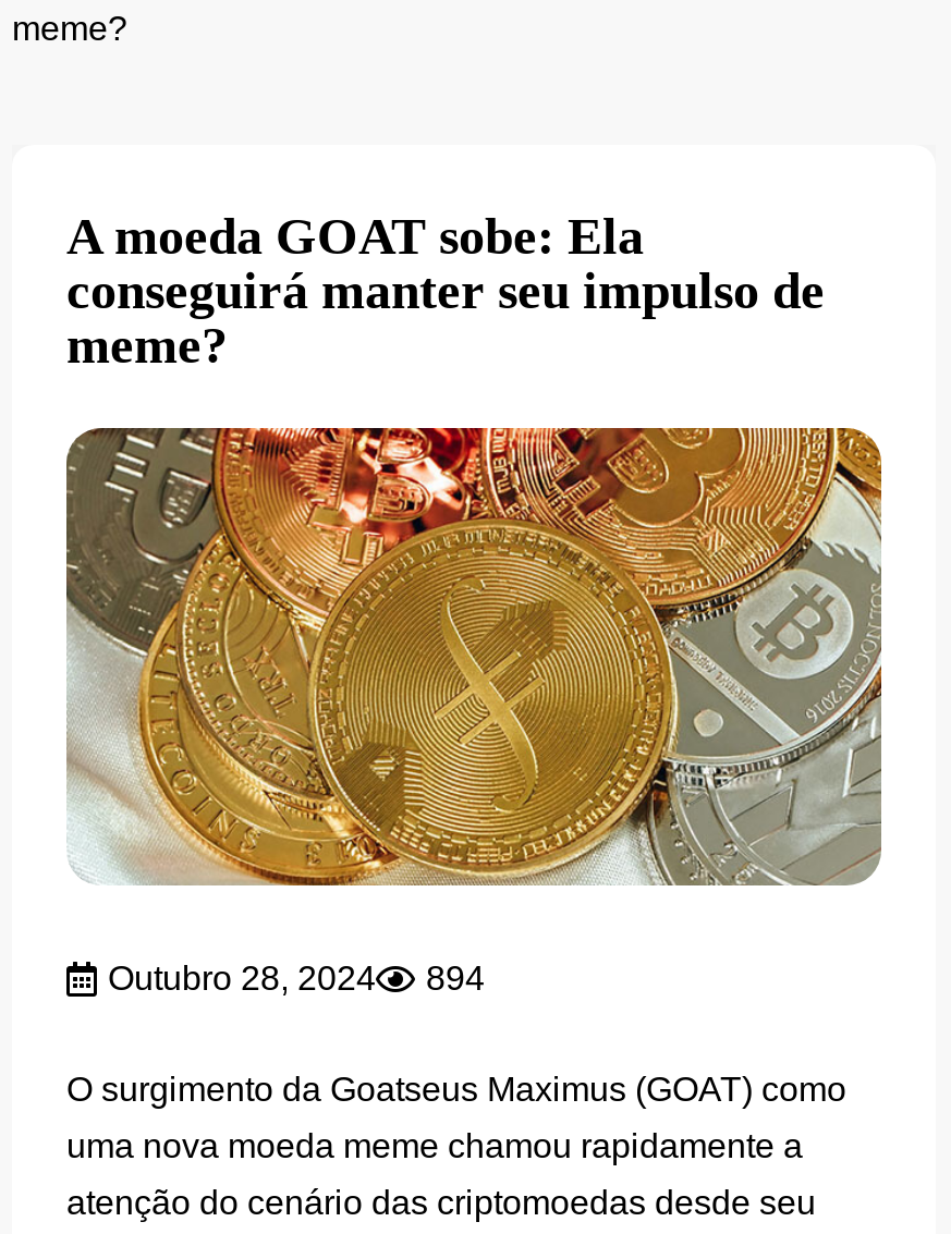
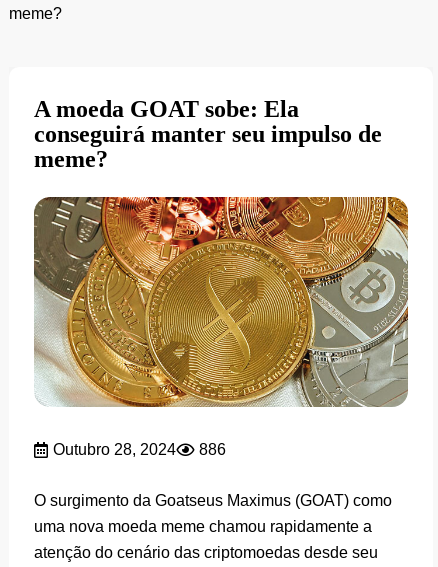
[108,960,485,997] Outubro 28, 2024 894 -> [53,441,226,458] Outubro 28, 2024 886

